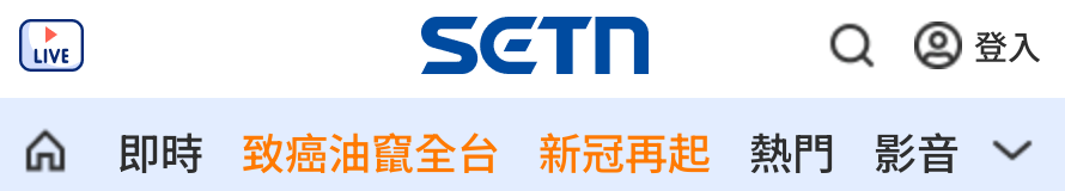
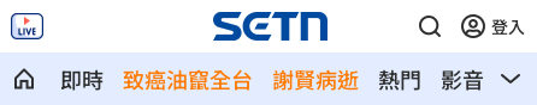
[538,118,711,180] 新冠再起 -> [272,63,359,94] 謝賢病逝

